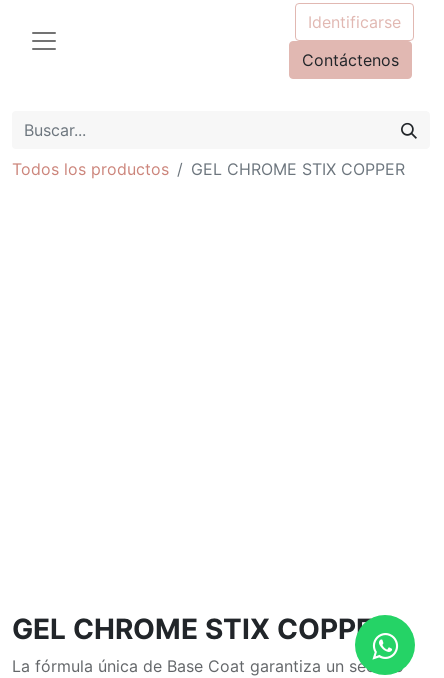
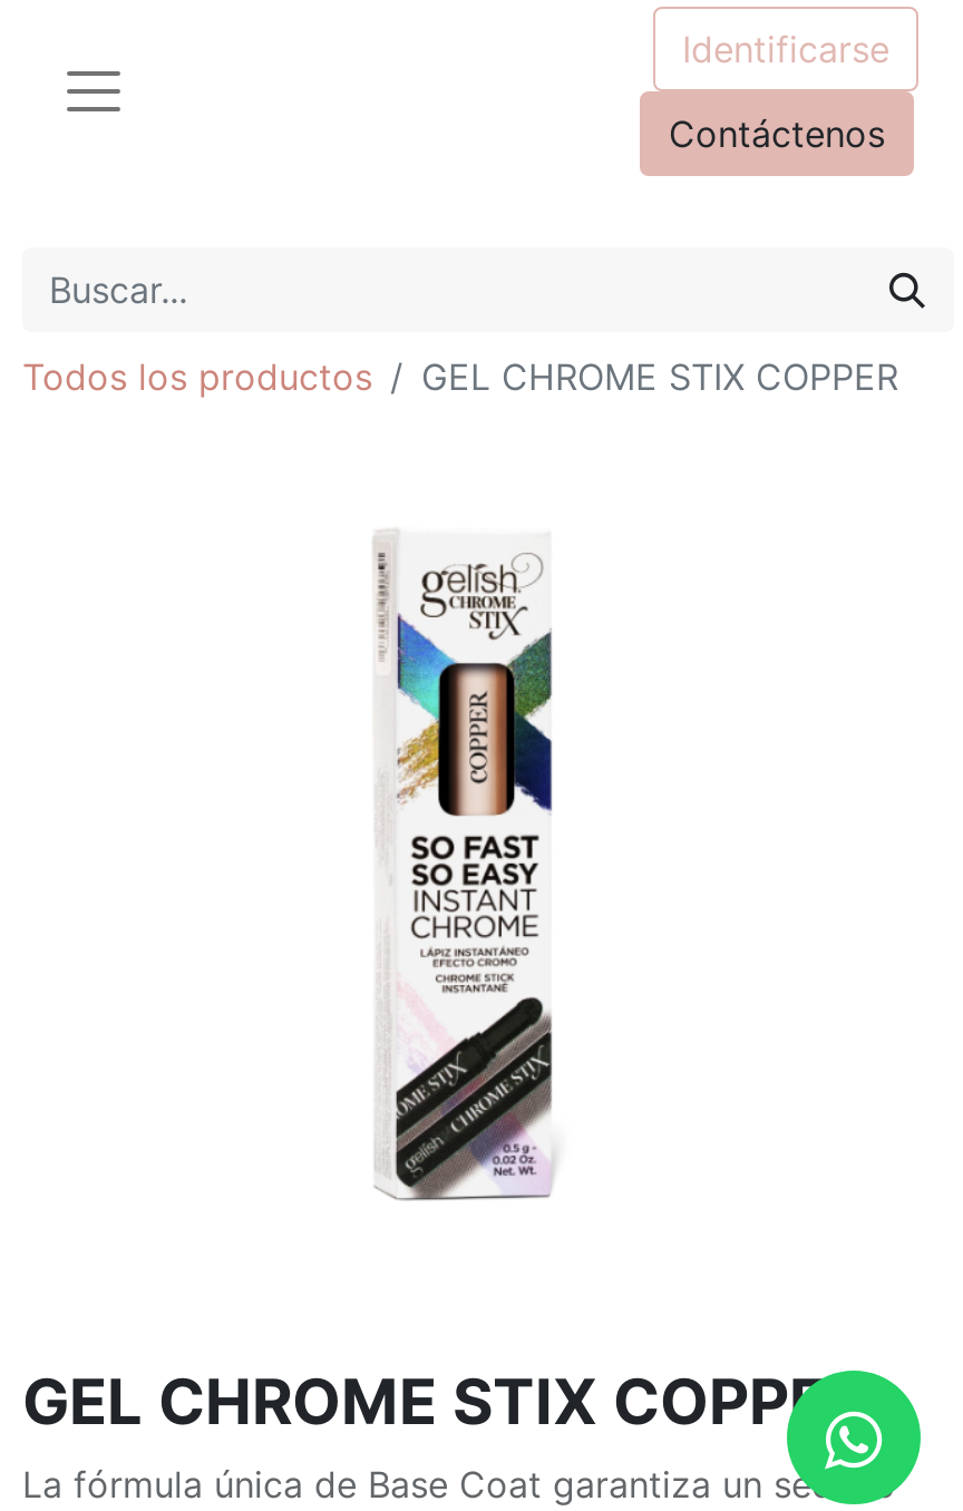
none -> [372,530,555,1201] [image]

